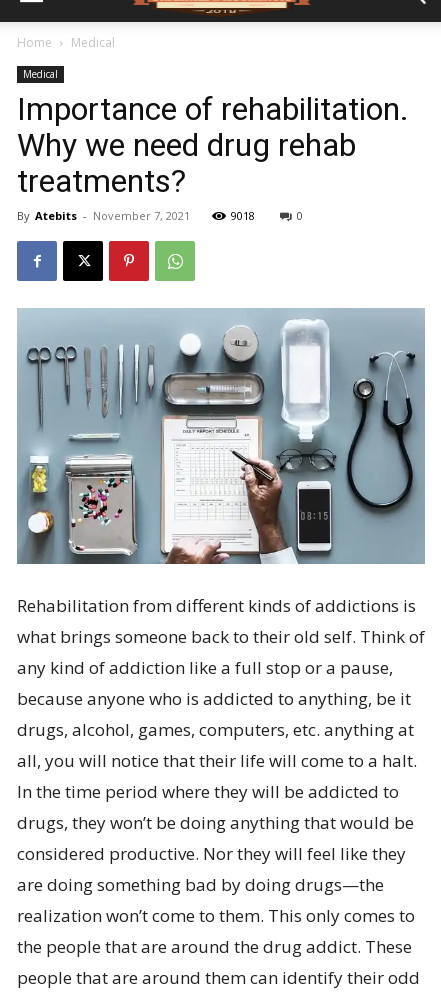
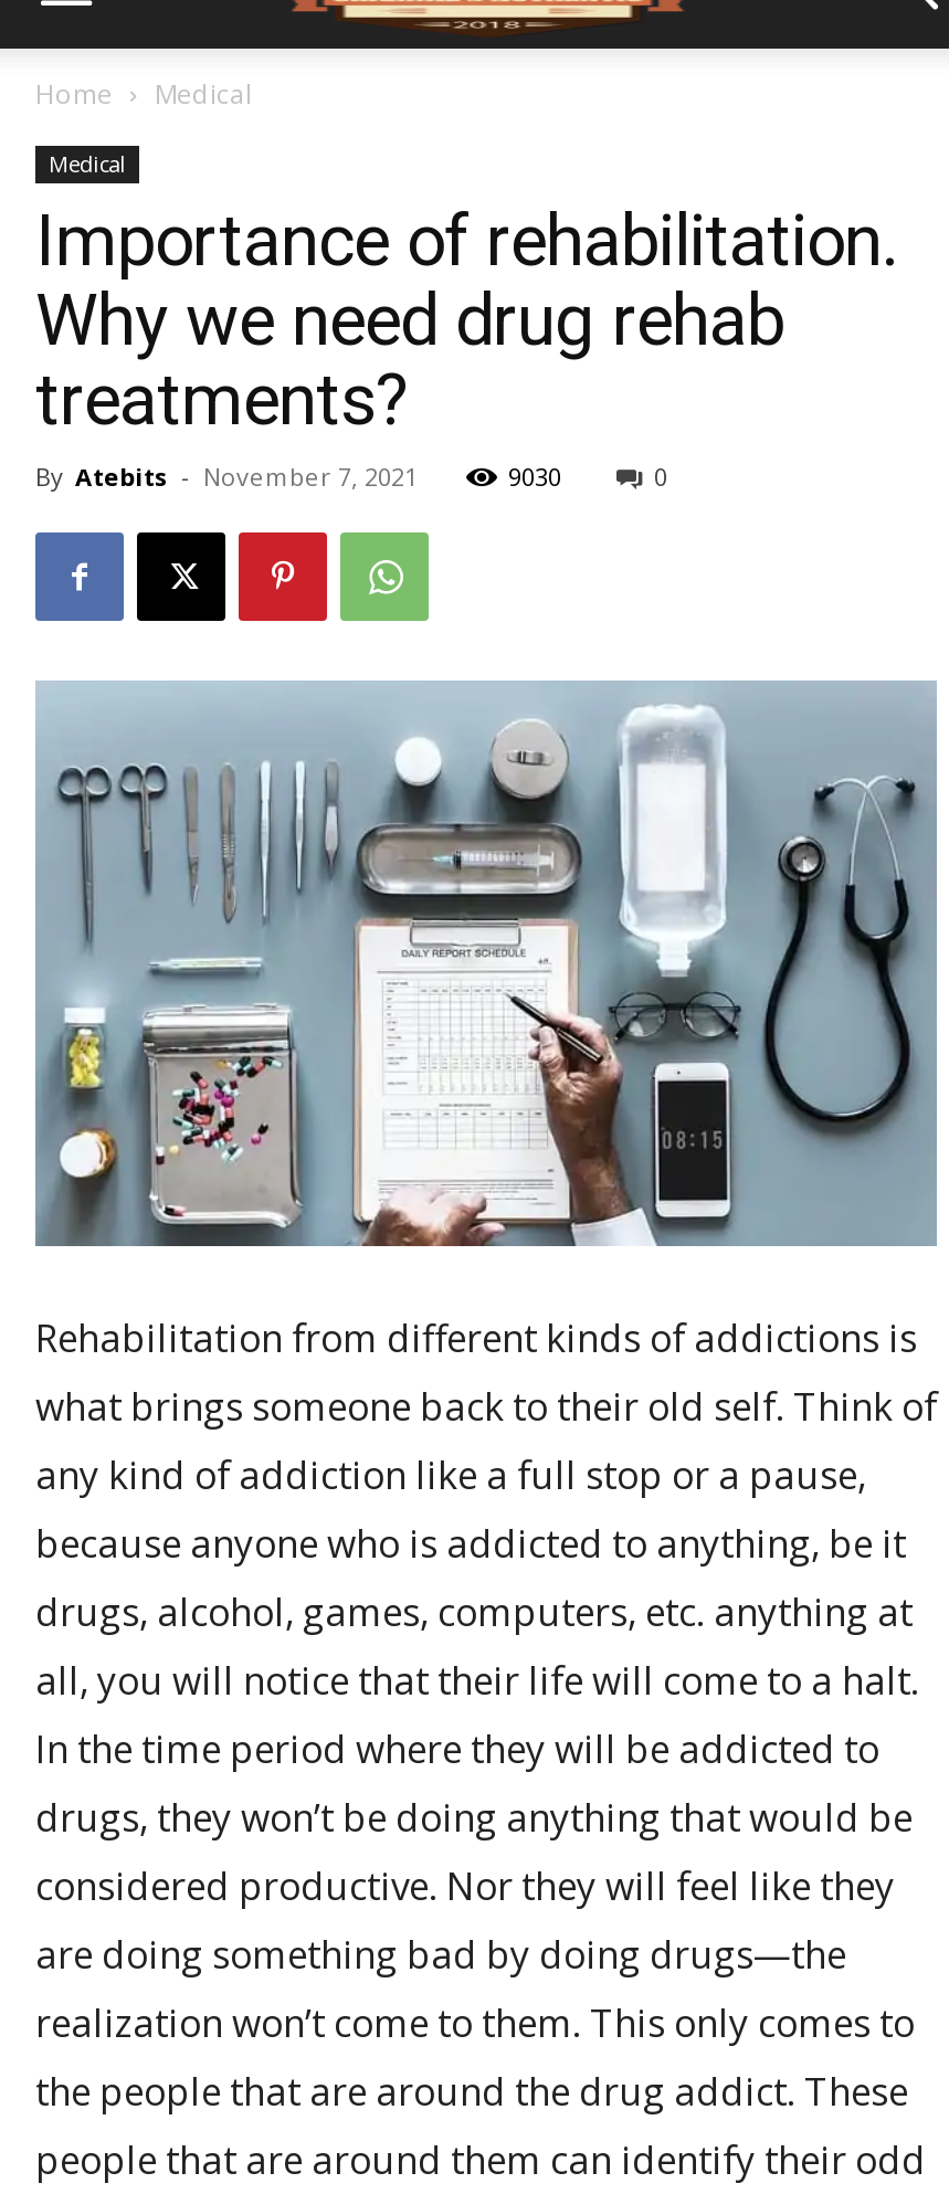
[231,208,255,223] 9018 -> [508,460,561,493] 9030

